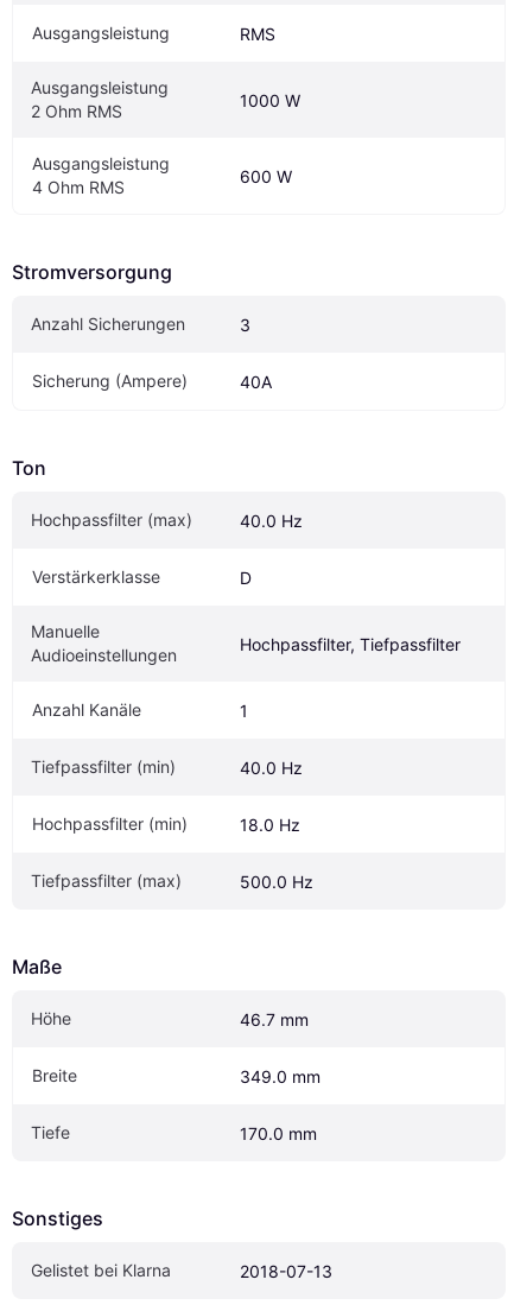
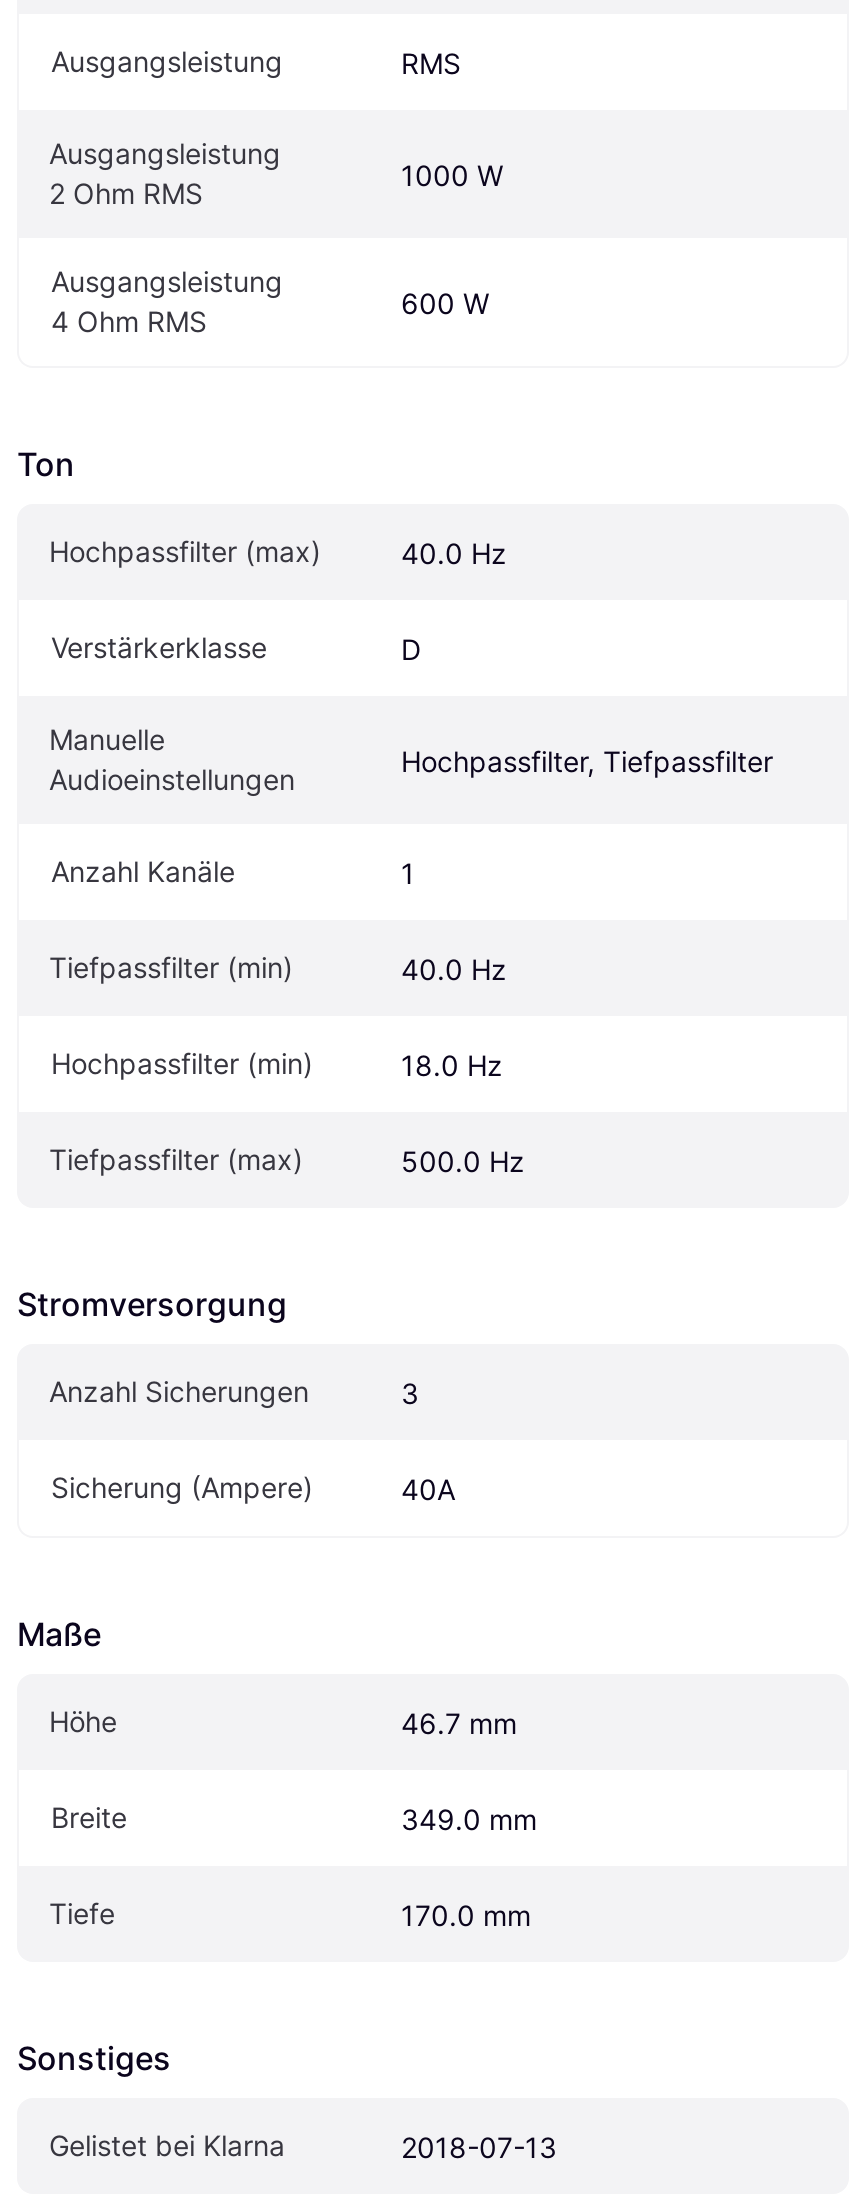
moved [12,260,272,392] -> [17,1284,455,1506]: Stromversorgung | Anzahl Sicherungen | 3 | Sicherung (Ampere) | 40A
moved [12,456,461,892] -> [17,444,773,1178]: Ton | Hochpassfilter (max) | 40.0 Hz | ... | Tiefpassfilter (max) | 500.0 Hz

